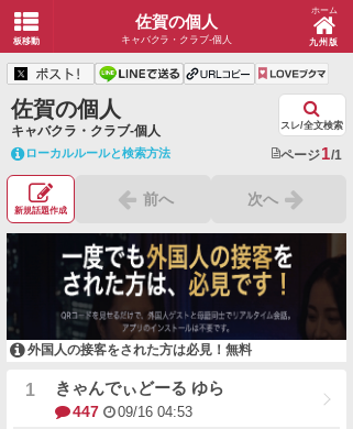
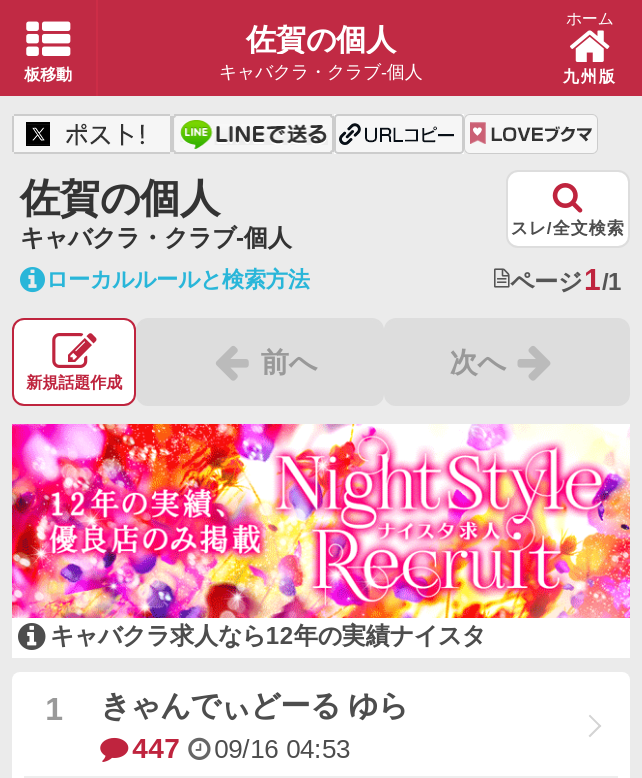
[5,232,348,356] [image] | 外国人の接客をされた方は必見！無料 -> [10,422,632,647] [image] | キャバクラ求人なら12年の実績ナイスタ

